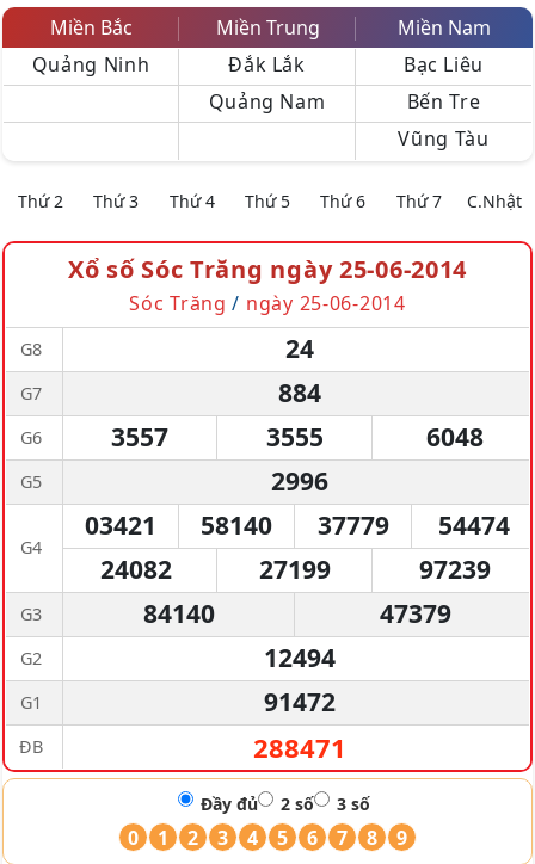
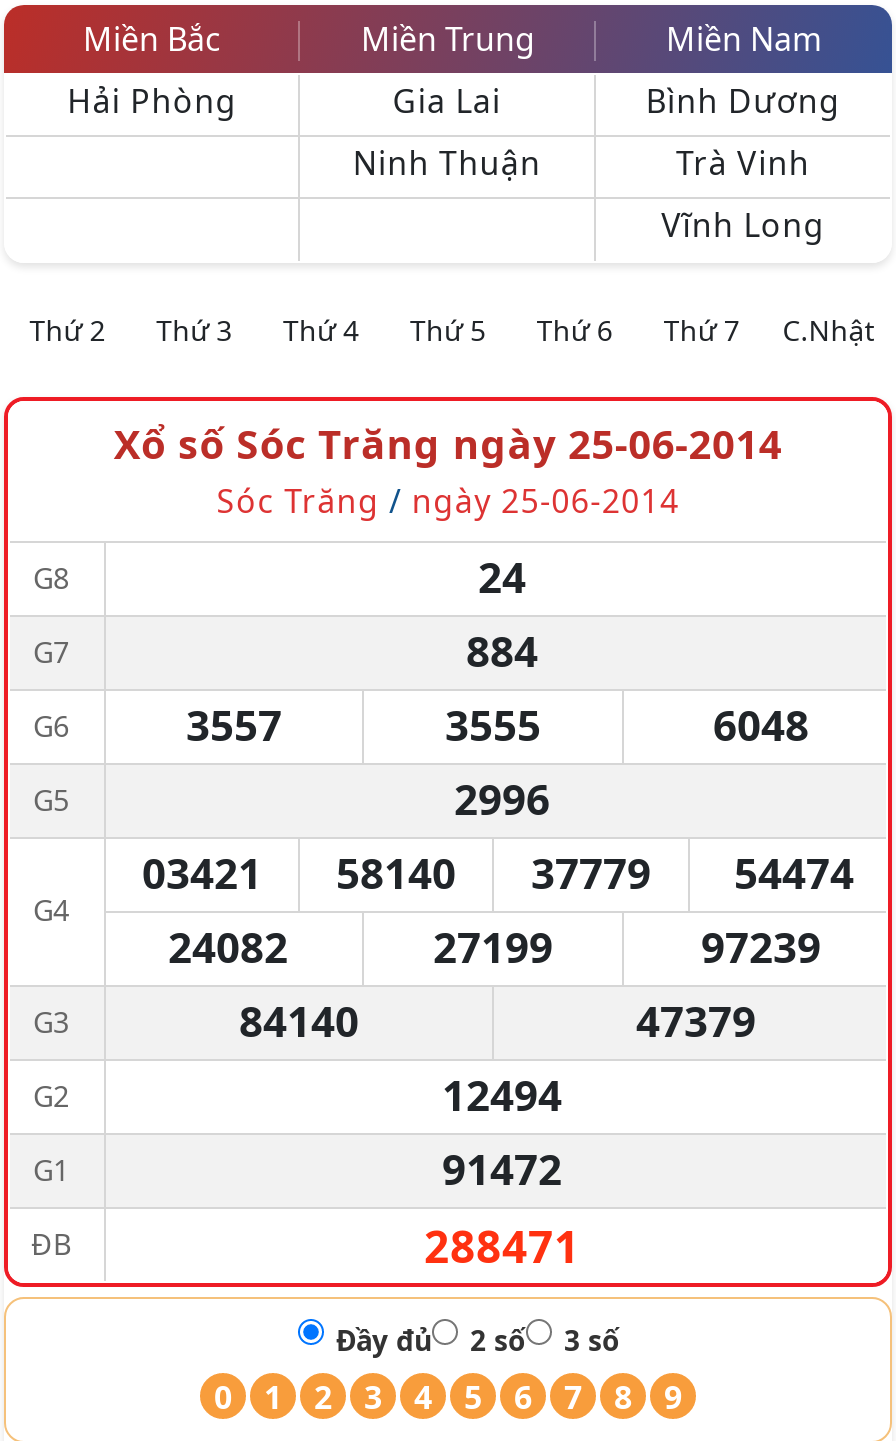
[32,51,325,115] Quảng Ninh | Đắk Lắk | Quảng Nam -> [67,79,541,185] Hải Phòng | Gia Lai | Ninh Thuận
[398,51,489,152] Bạc Liêu | Bến Tre | Vũng Tàu -> [646,79,840,247] Bình Dương | Trà Vinh | Vĩnh Long

